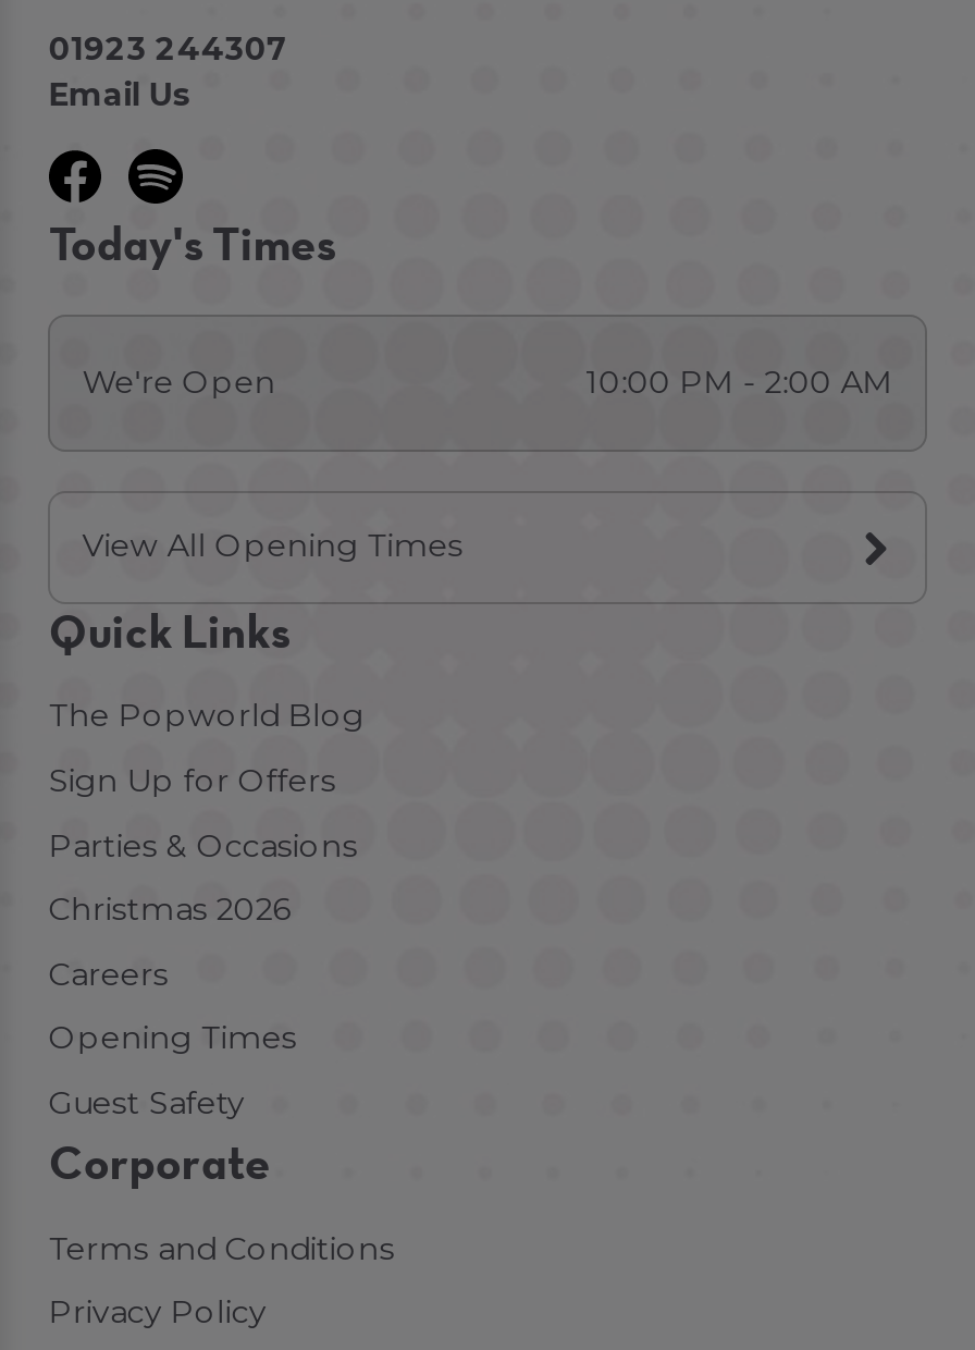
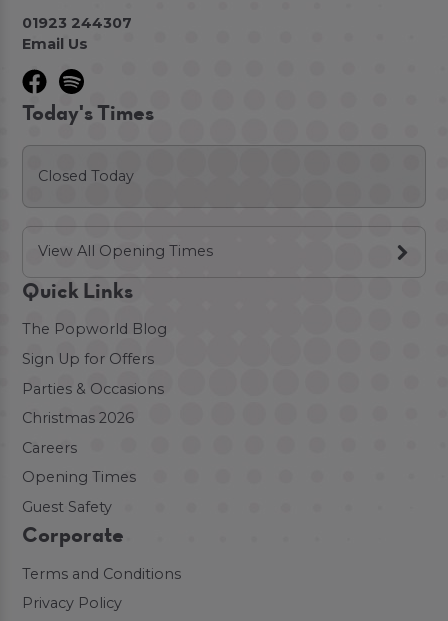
[82,362,893,402] We're Open | 10:00 PM - 2:00 AM -> [38,167,134,185] Closed Today

